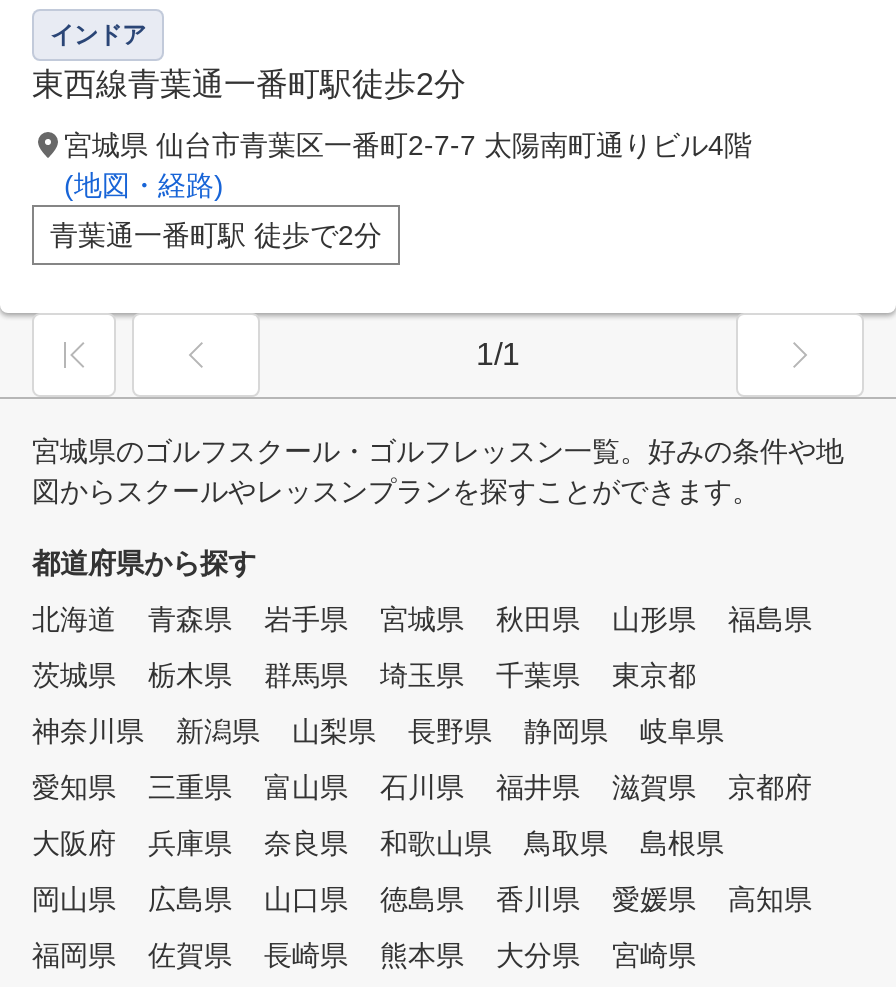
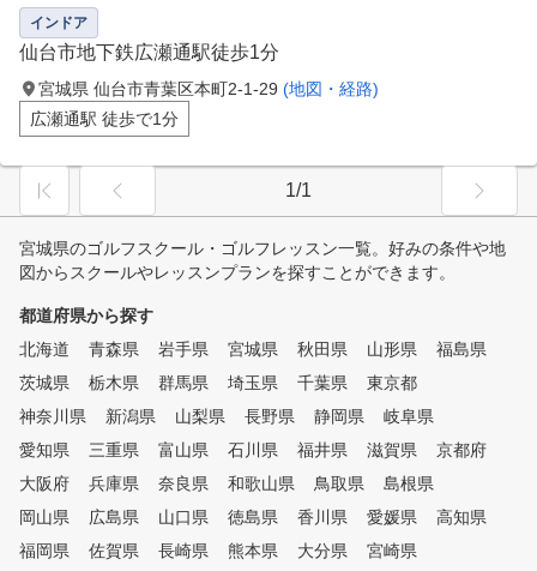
[32,67,466,101] 東西線青葉通一番町駅徒歩2分 -> [19,42,279,62] 仙台市地下鉄広瀬通駅徒歩1分
[64,129,752,201] 宮城県 仙台市青葉区一番町2-7-7 太陽南町通りビル4階 | (地図・経路) -> [38,79,379,98] 宮城県 仙台市青葉区本町2-1-29 (地図・経路)
[50,219,382,251] 青葉通一番町駅 徒歩で2分 -> [30,109,179,128] 広瀬通駅 徒歩で1分

